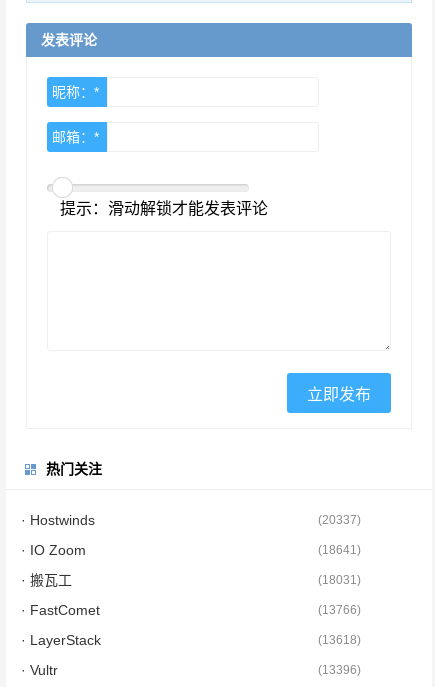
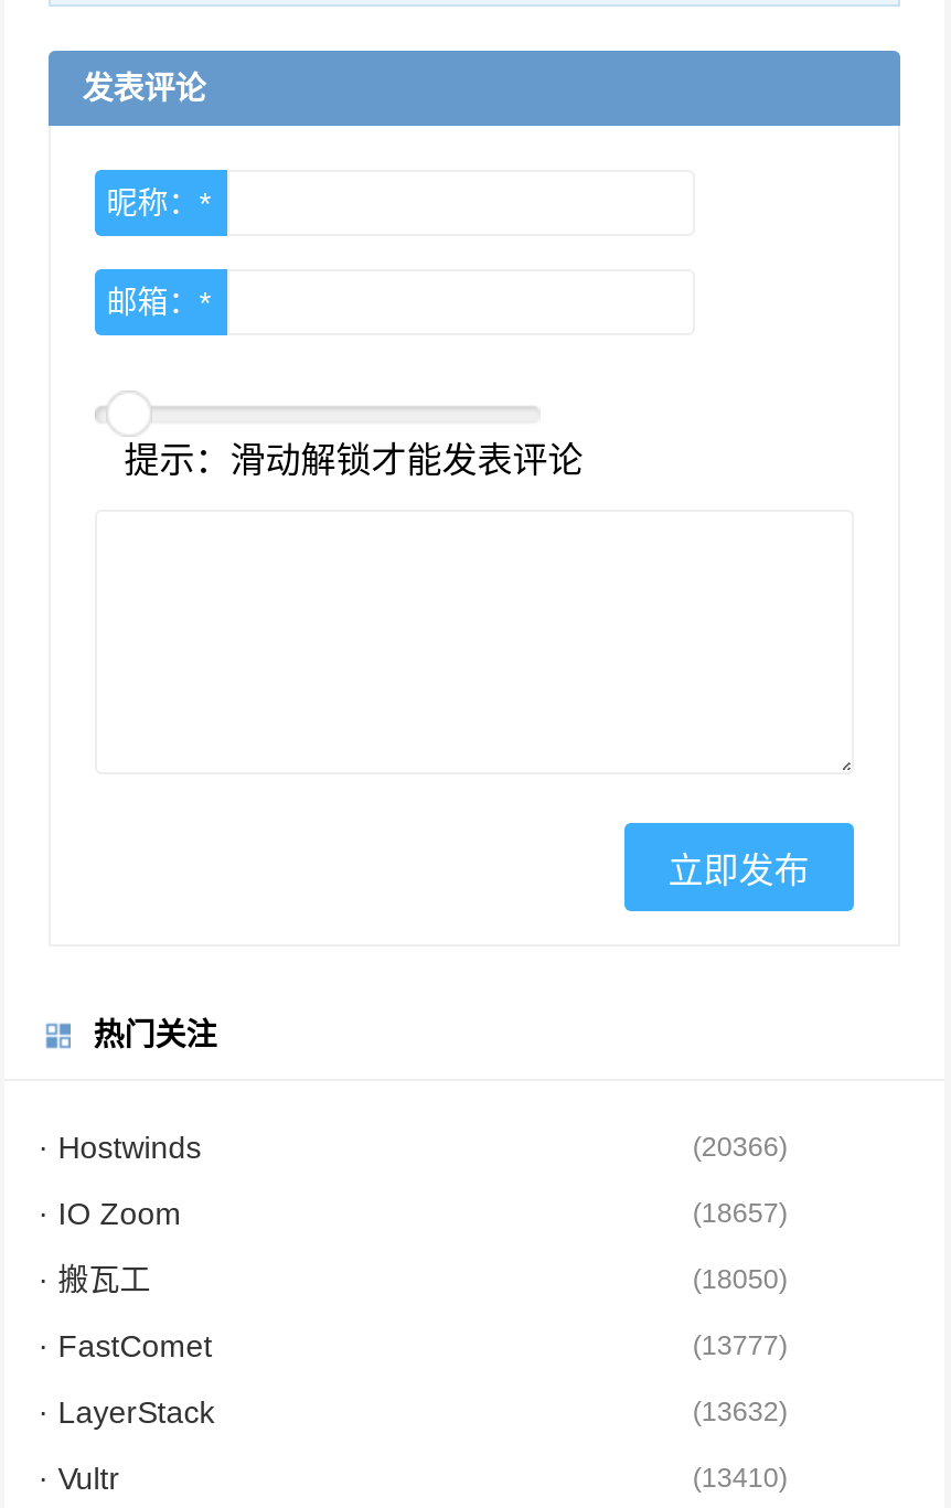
[318,513,361,527] (20337) -> [693,1132,787,1163] (20366)
[318,543,361,557] (18641) -> [693,1198,787,1229] (18657)
[318,573,361,587] (18031) -> [693,1264,787,1295] (18050)
[318,603,361,617] (13766) -> [693,1331,787,1362] (13777)
[318,633,361,647] (13618) -> [693,1397,787,1428] (13632)
[318,663,361,677] (13396) -> [693,1463,787,1494] (13410)

